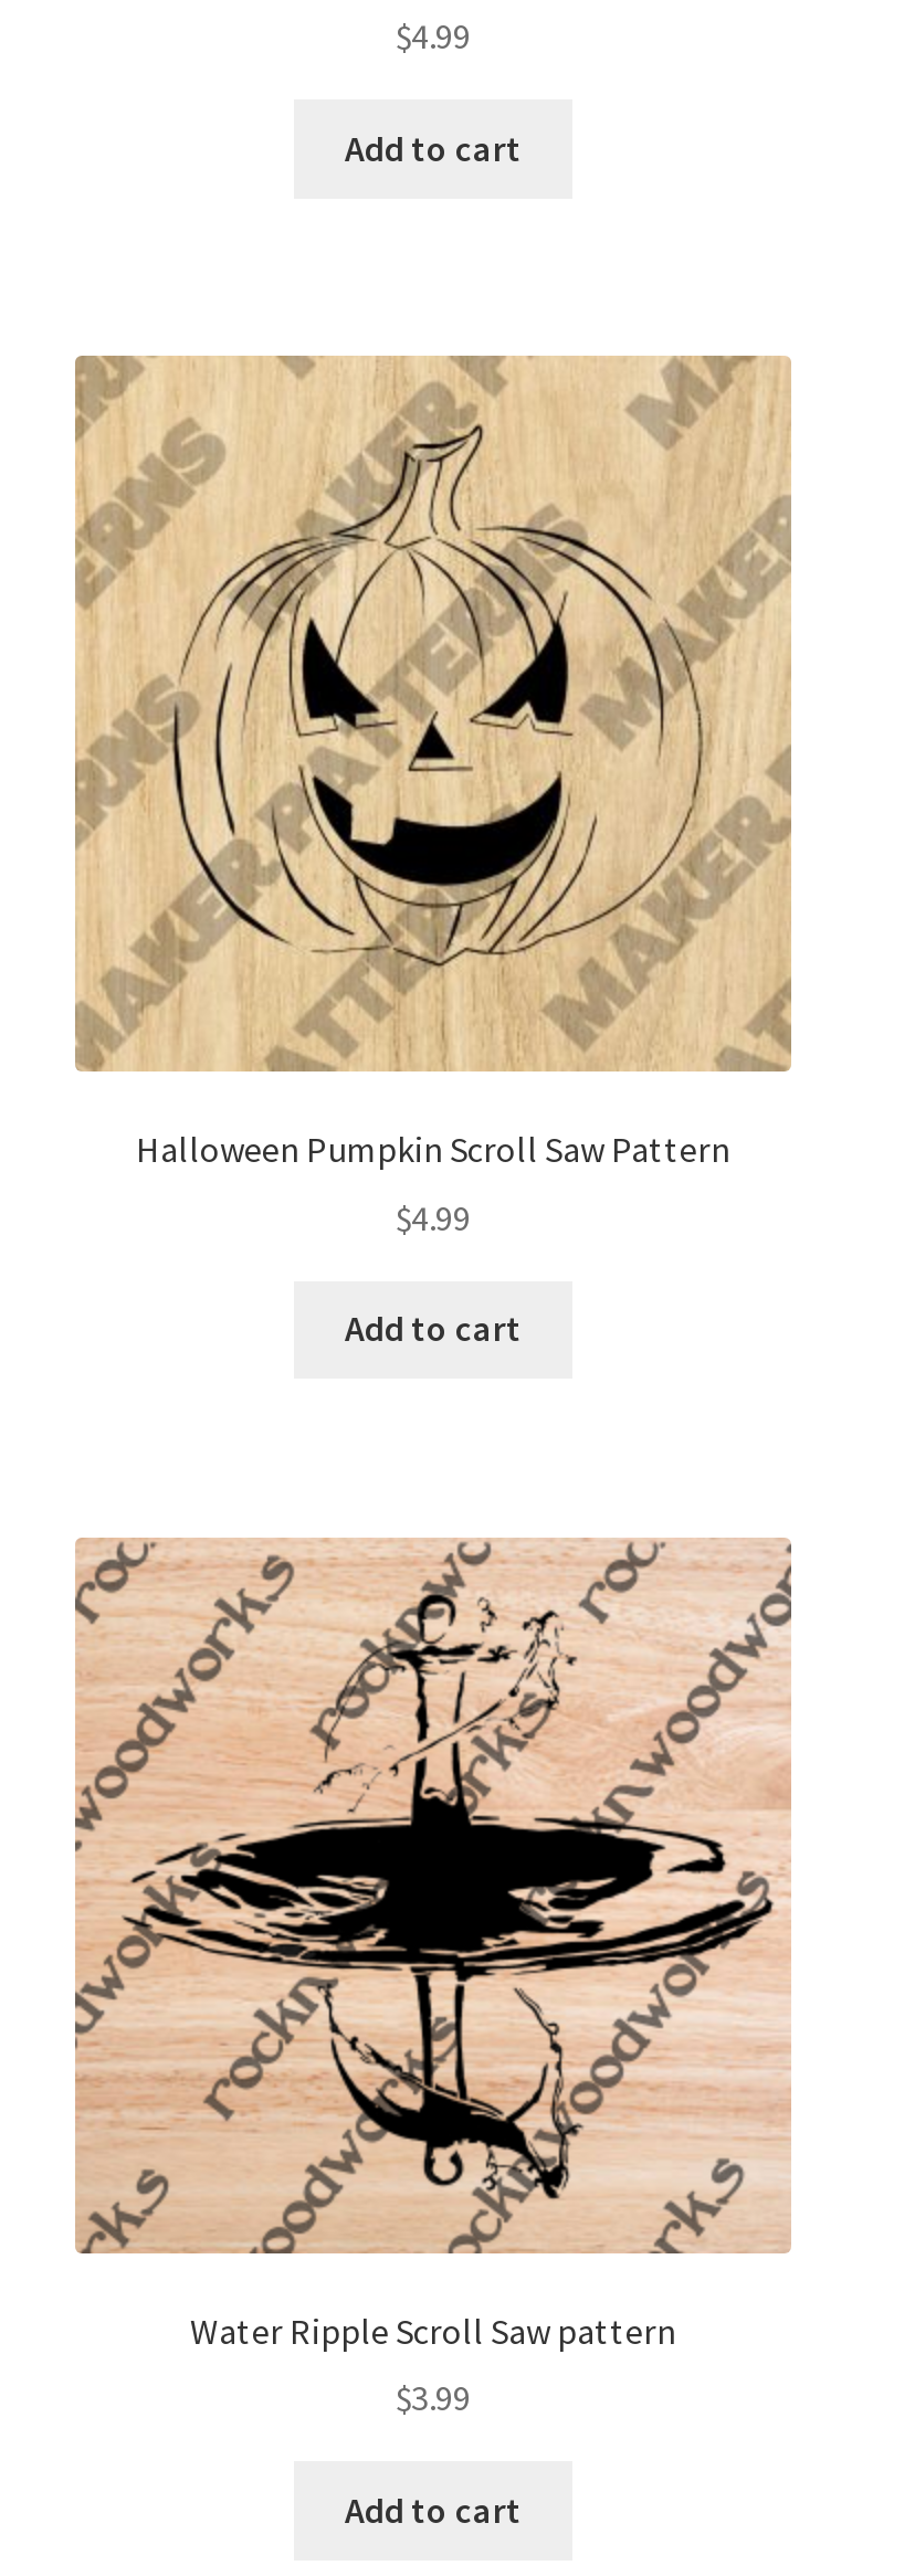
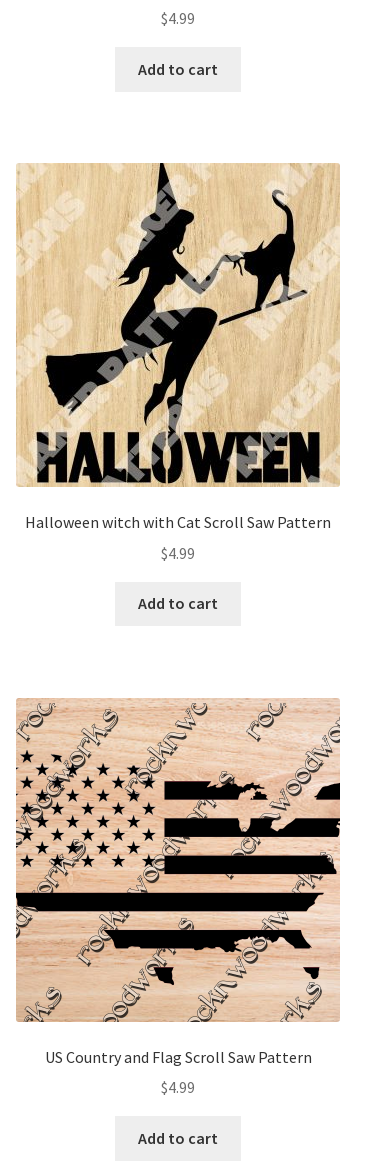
[75,356,791,1171] [image] | Halloween Pumpkin Scroll Saw Pattern -> [17,162,339,532] [image] | Halloween witch with Cat Scroll Saw Pattern
[75,1542,791,2352] [image] | Water Ripple Scroll Saw pattern -> [15,701,341,1067] [image] | US Country and Flag Scroll Saw Pattern
[396,2376,471,2420] $3.99 -> [161,1077,195,1097] $4.99

